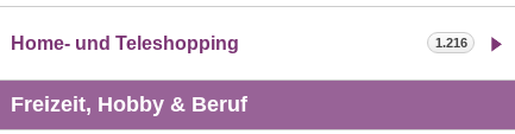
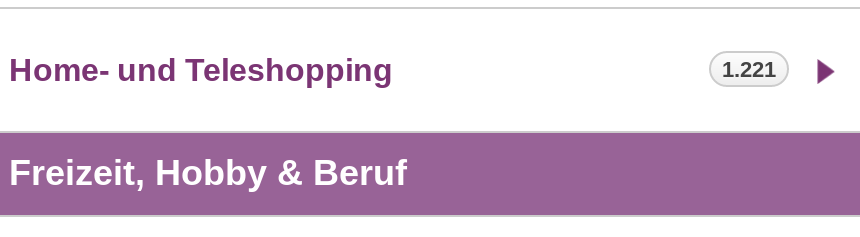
[435,36,467,50] 1.216 -> [722,58,776,82] 1.221

